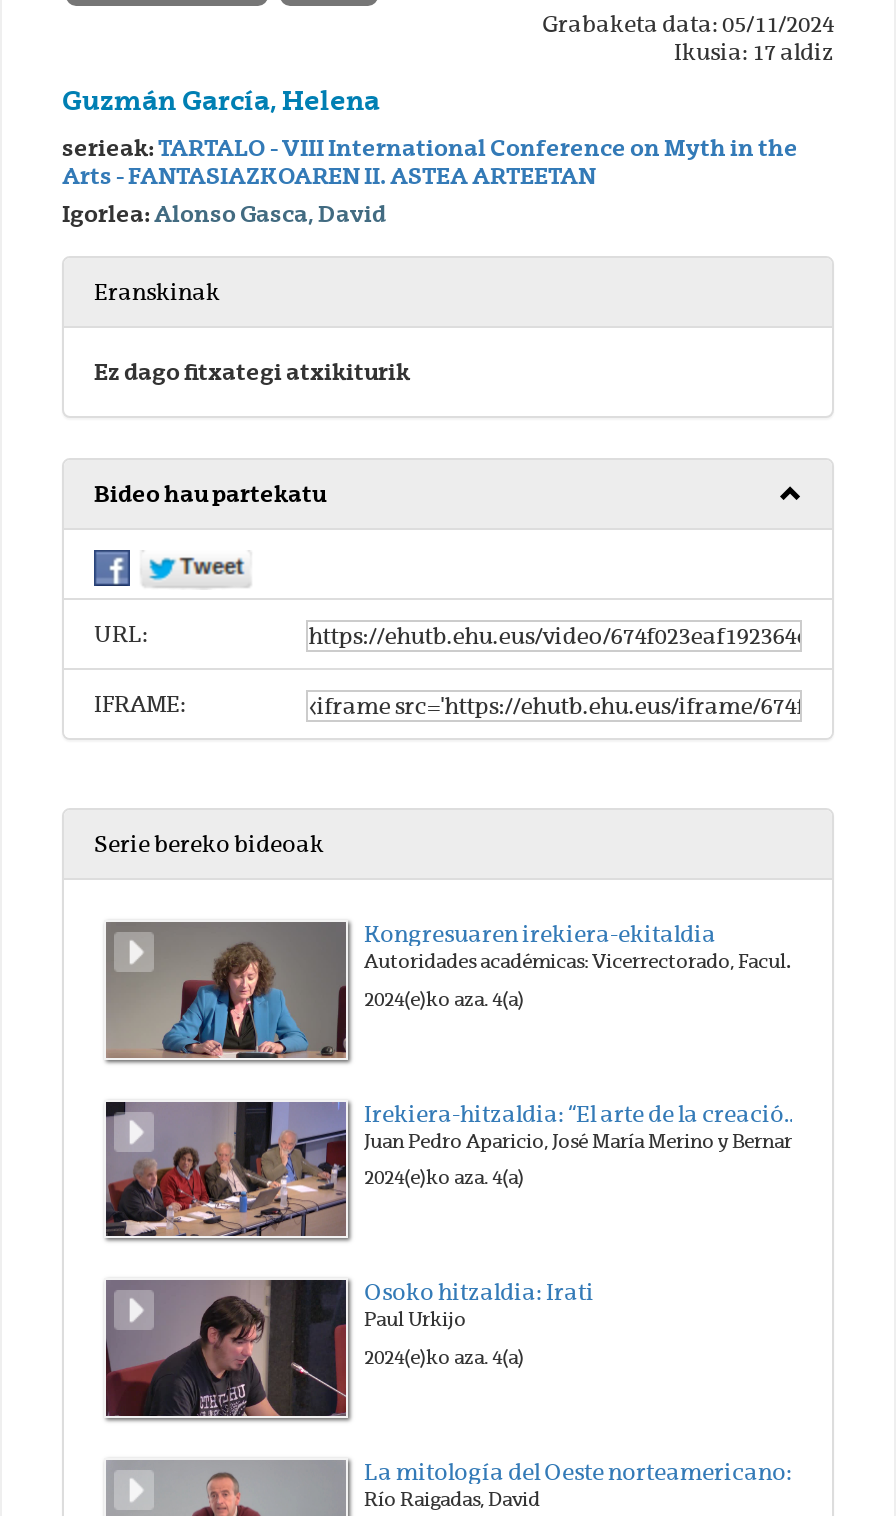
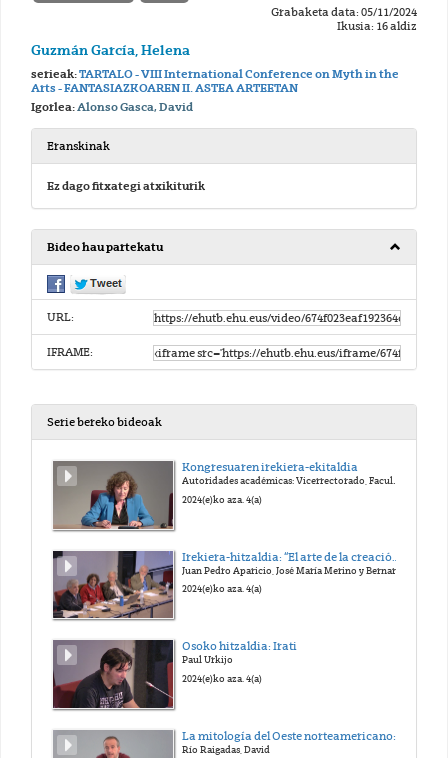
[674,38,834,66] Ikusia: 17 aldiz -> [337,19,417,33] Ikusia: 16 aldiz

